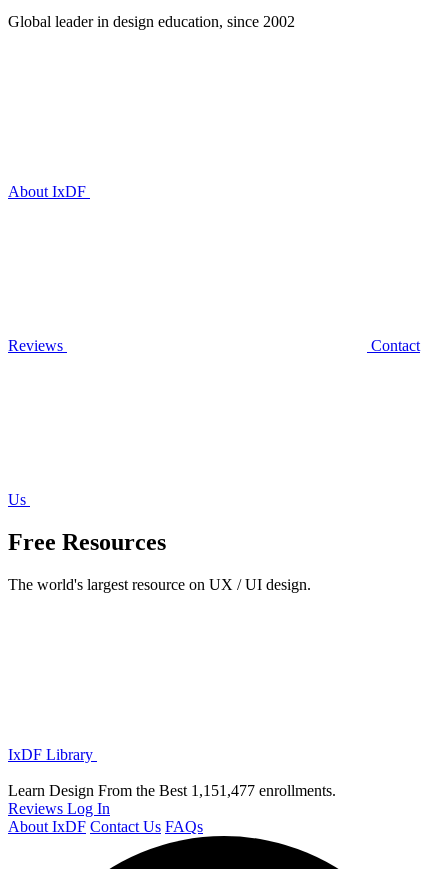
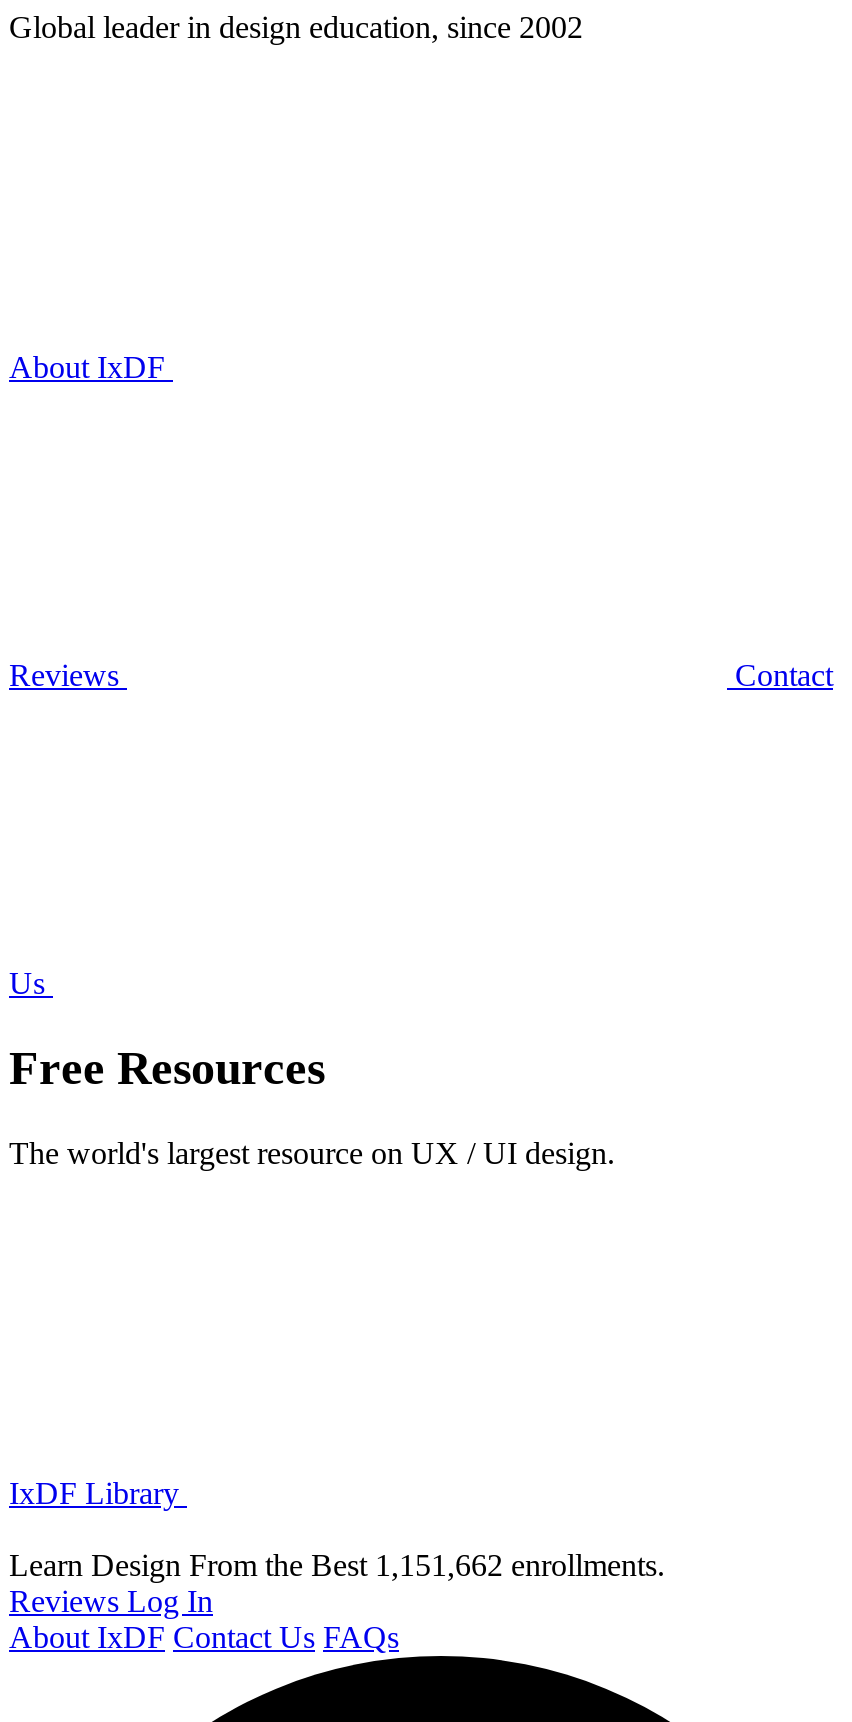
[8,782,336,799] Learn Design From the Best 1,151,477 enrollments. -> [9,1547,665,1581] Learn Design From the Best 1,151,662 enrollments.

